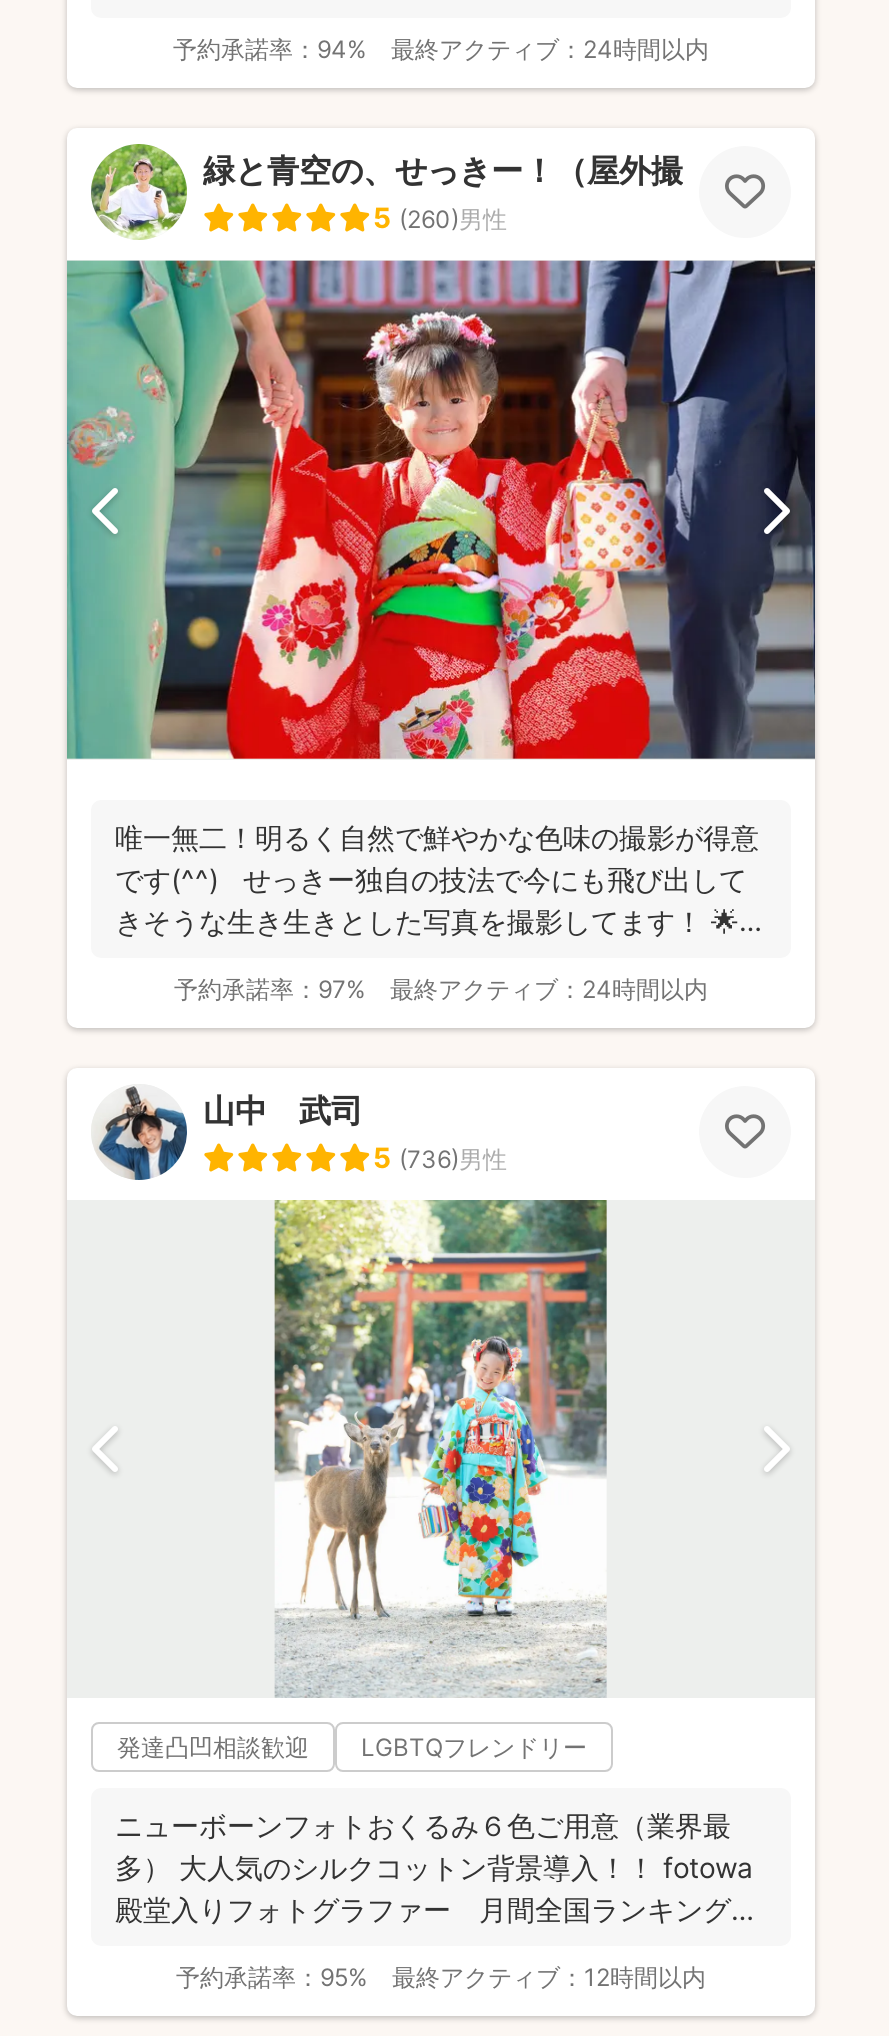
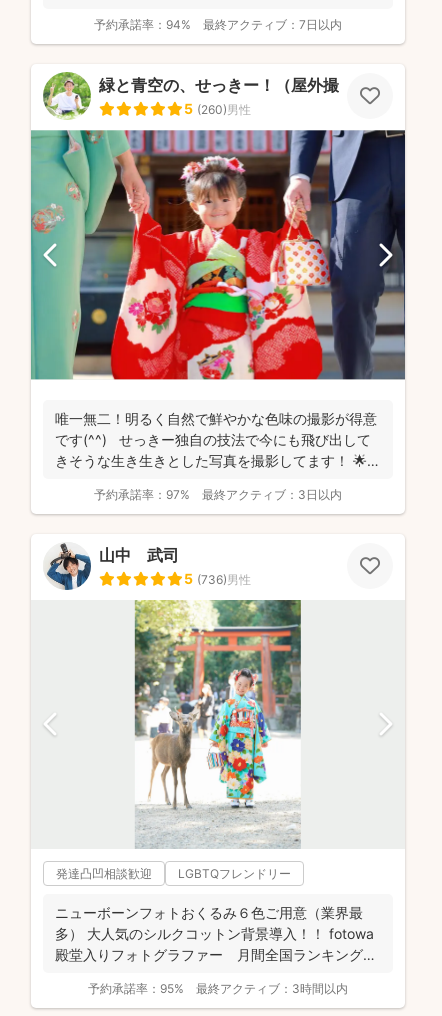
[391,35,709,65] 最終アクティブ：24時間以内 -> [203,17,342,32] 最終アクティブ：7日以内
[390,973,708,1003] 最終アクティブ：24時間以内 -> [202,487,342,502] 最終アクティブ：3日以内
[392,1962,706,1992] 最終アクティブ：12時間以内 -> [196,981,348,996] 最終アクティブ：3時間以内

